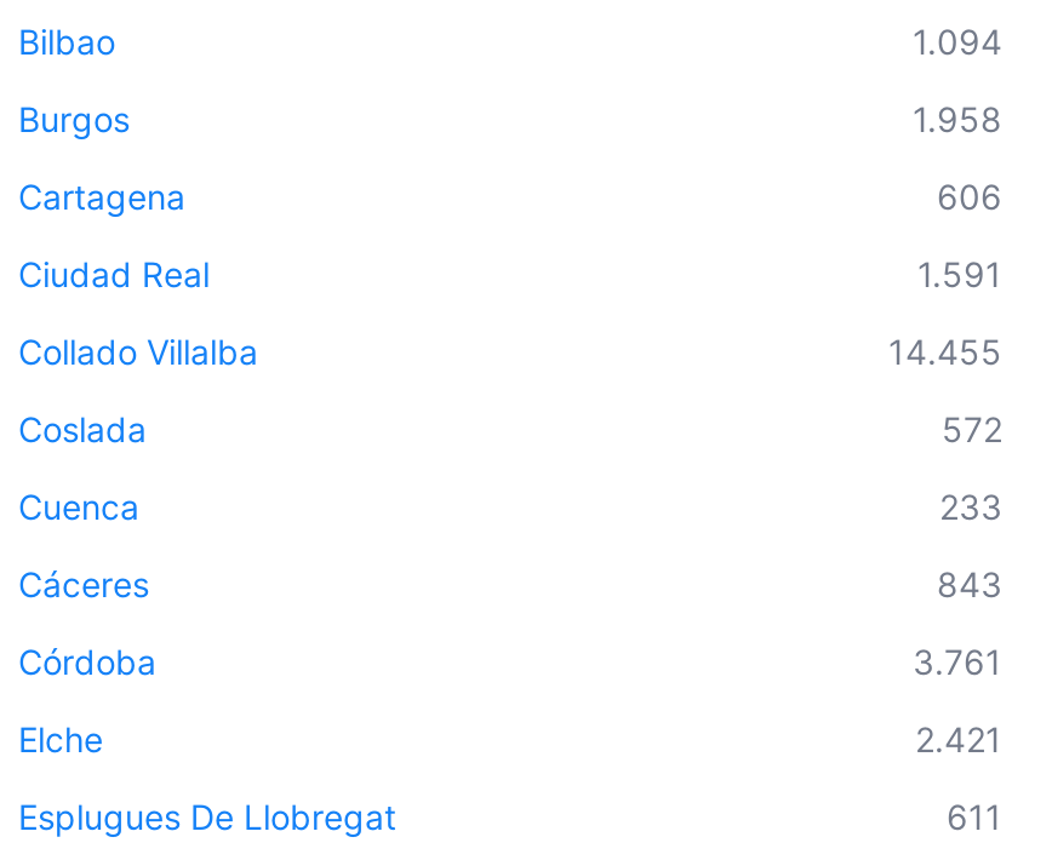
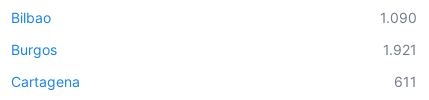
[913,20,1002,61] 1.094 -> [380,9,417,26] 1.090
[913,97,1002,138] 1.958 -> [383,41,417,58] 1.921
[18,175,1002,836] 606 | Ciudad Real | 1.591 | Collado Villalba | 14.455 | Coslada | 572 | Cuenca | 233 | Cáceres | 843 | Córdoba | 3.761 | Elche | 2.421 | Esplugues De Llobregat -> none

